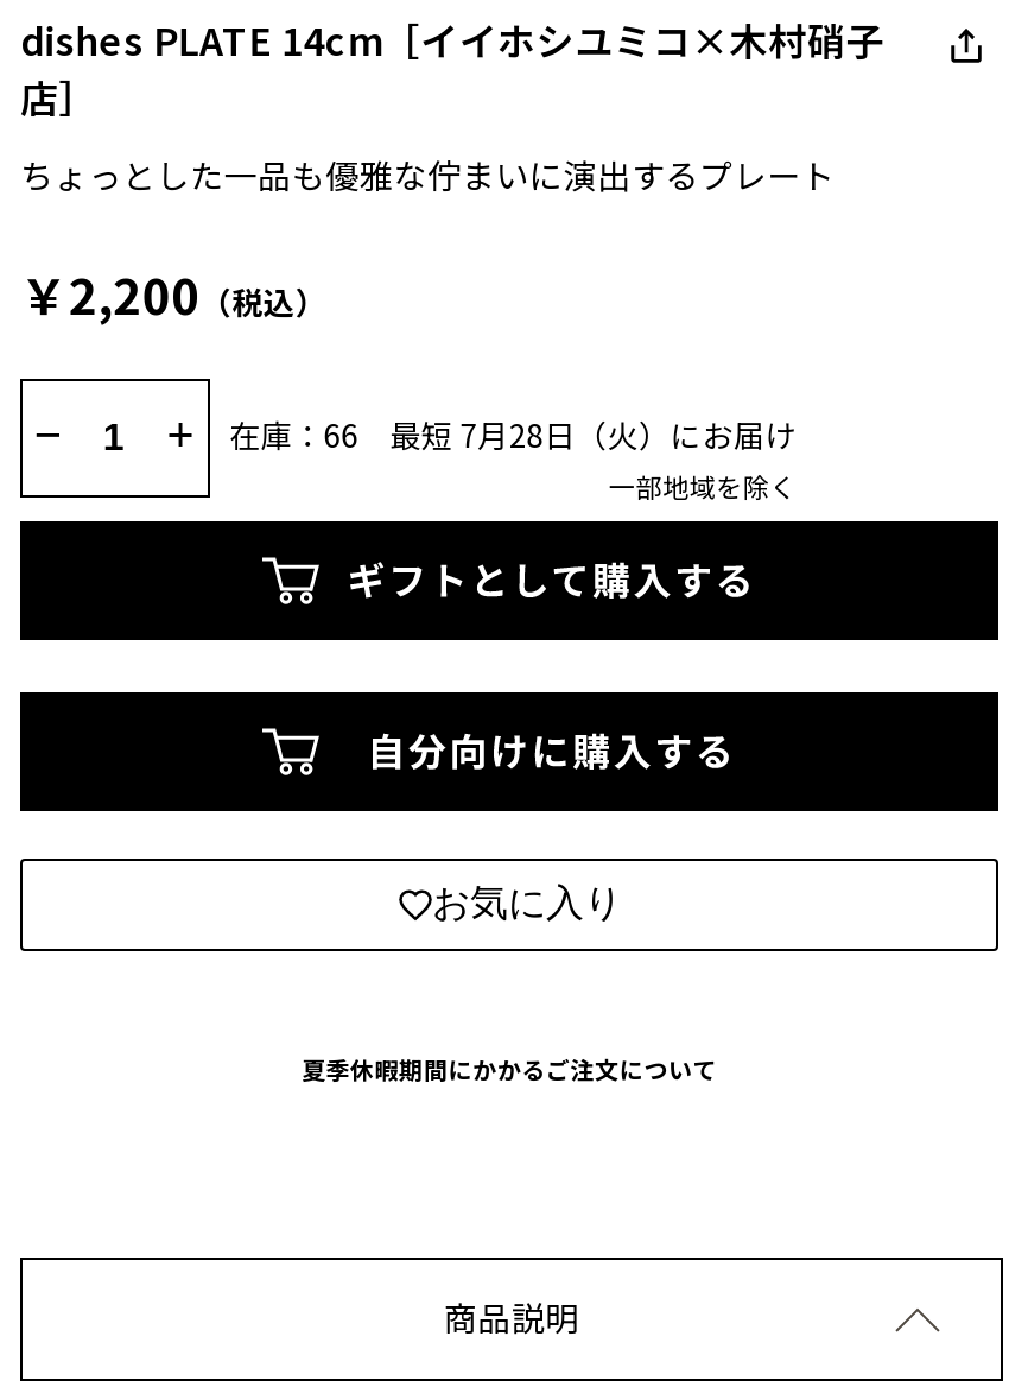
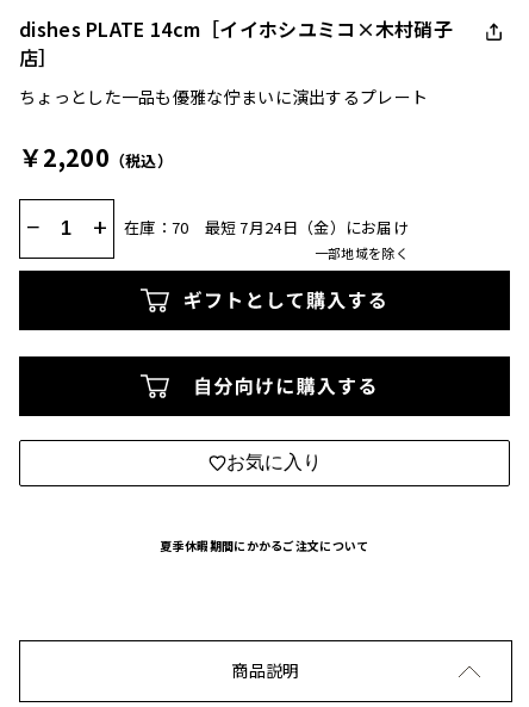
[229,411,358,456] 在庫：66 -> [124,215,189,238] 在庫：70
[389,411,797,456] 最短 7月28日（火）にお届け -> [204,215,409,238] 最短 7月24日（金）にお届け

